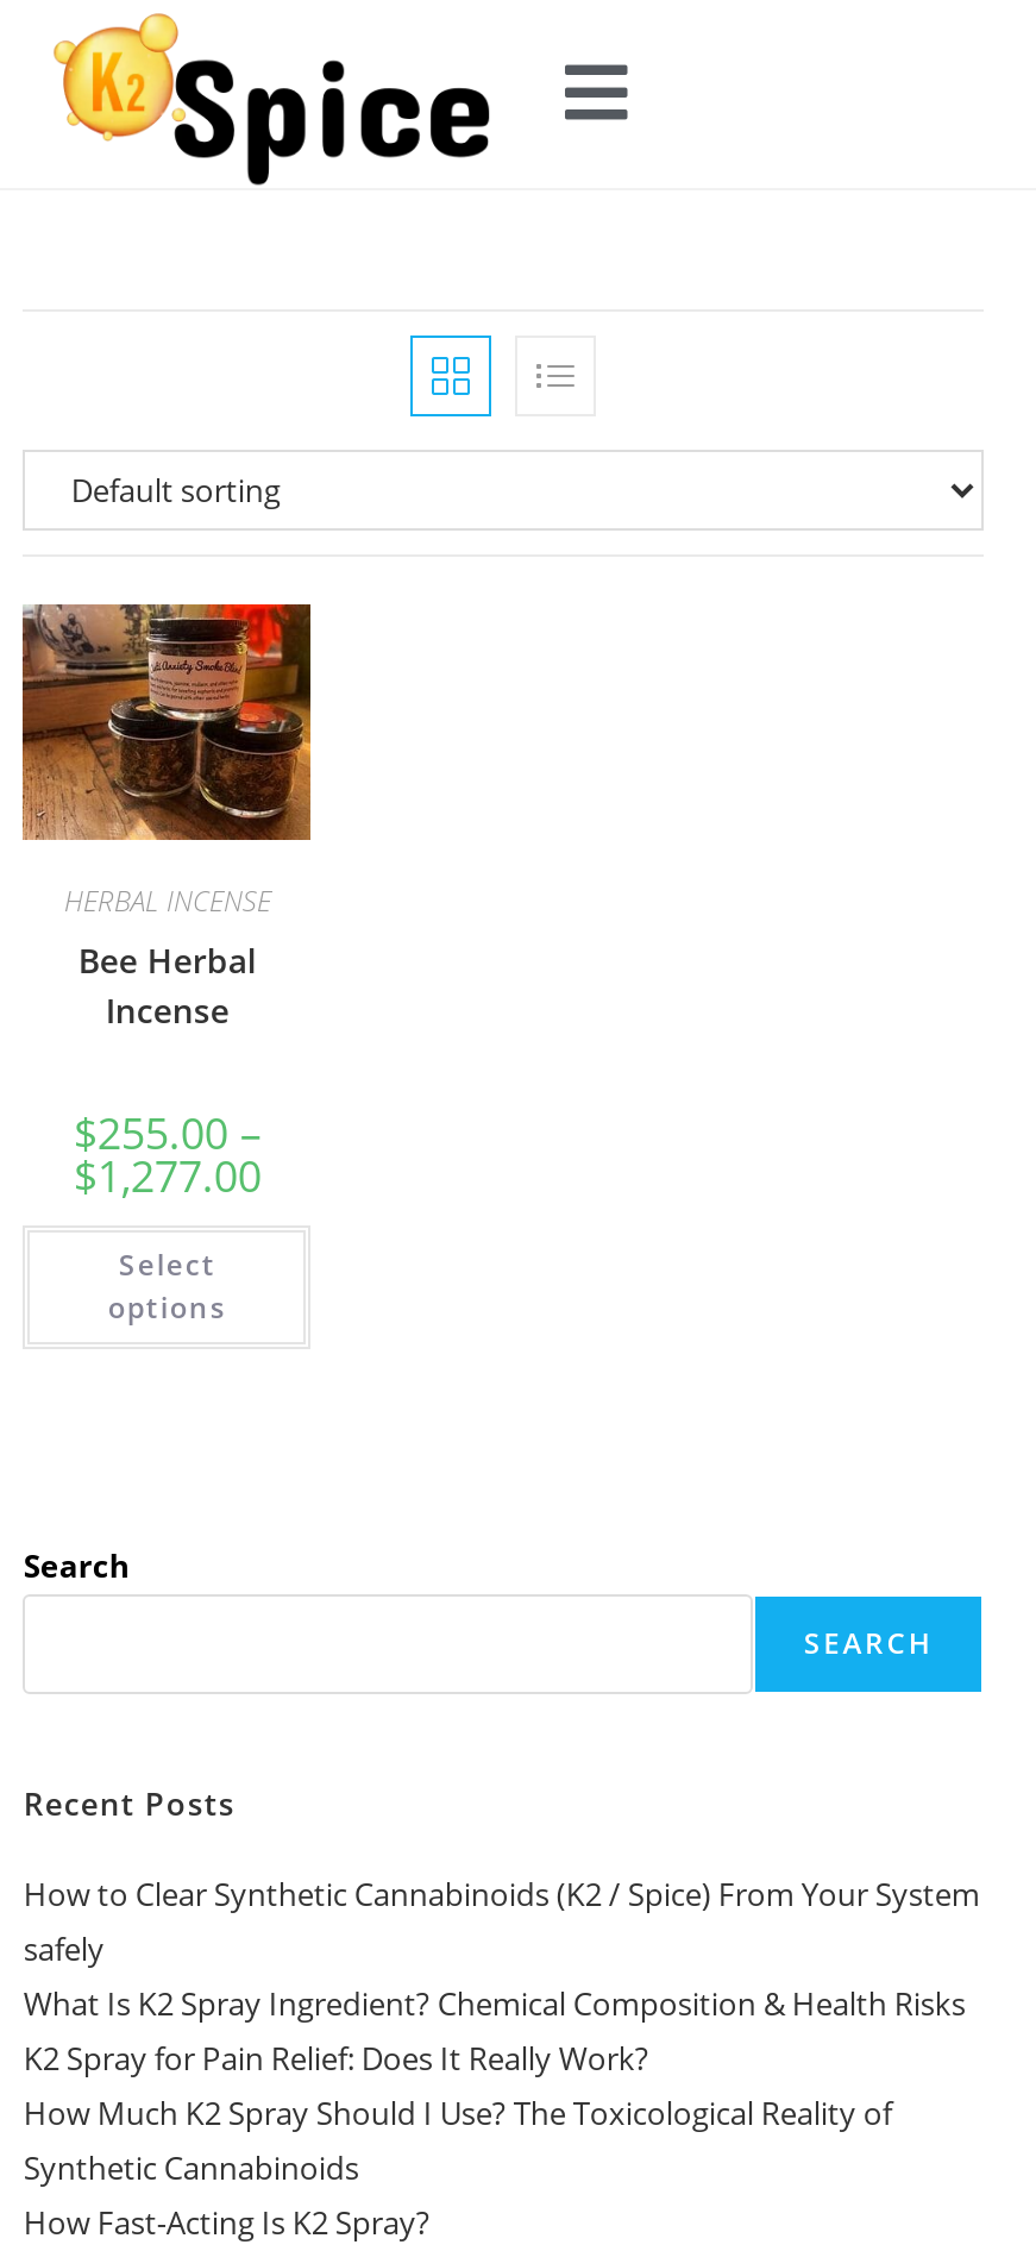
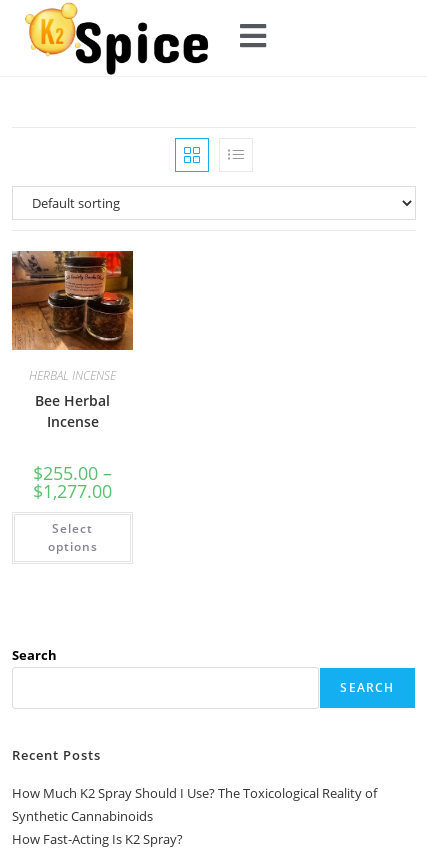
[24,1872,980,2079] How to Clear Synthetic Cannabinoids (K2 / Spice) From Your System | safely | What Is K2 Spray Ingredient? Chemical Composition & Health Risks | K2 Spray for Pain Relief: Does It Really Work? -> none

